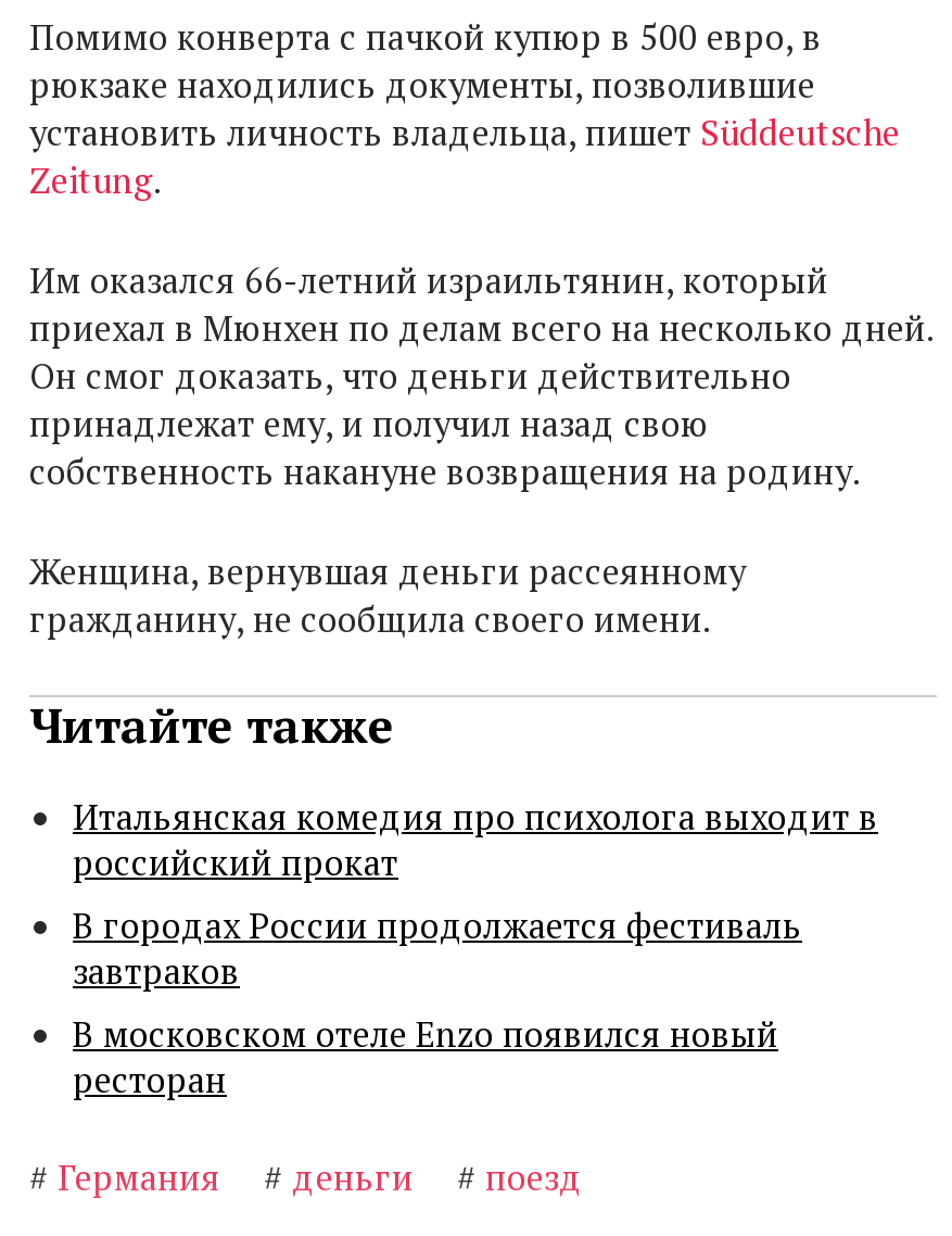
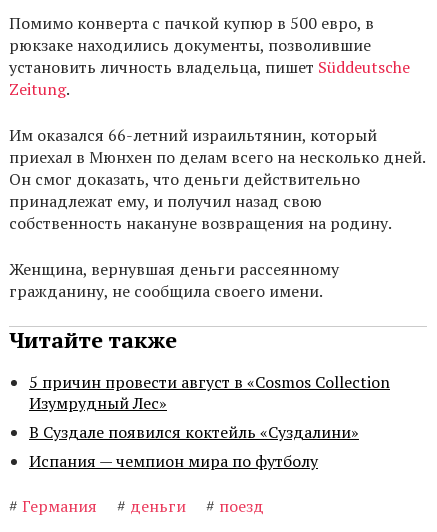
[73,794,878,1104] Итальянская комедия про психолога выходит в | российский прокат | В городах России продолжается фестиваль | завтраков | В московском отеле Enzo появился новый | ресторан -> [29,371,390,472] 5 причин провести август в «Cosmos Collection | Изумрудный Лес» | В Суздале появился коктейль «Суздалини» | Испания — чемпион мира по футболу

